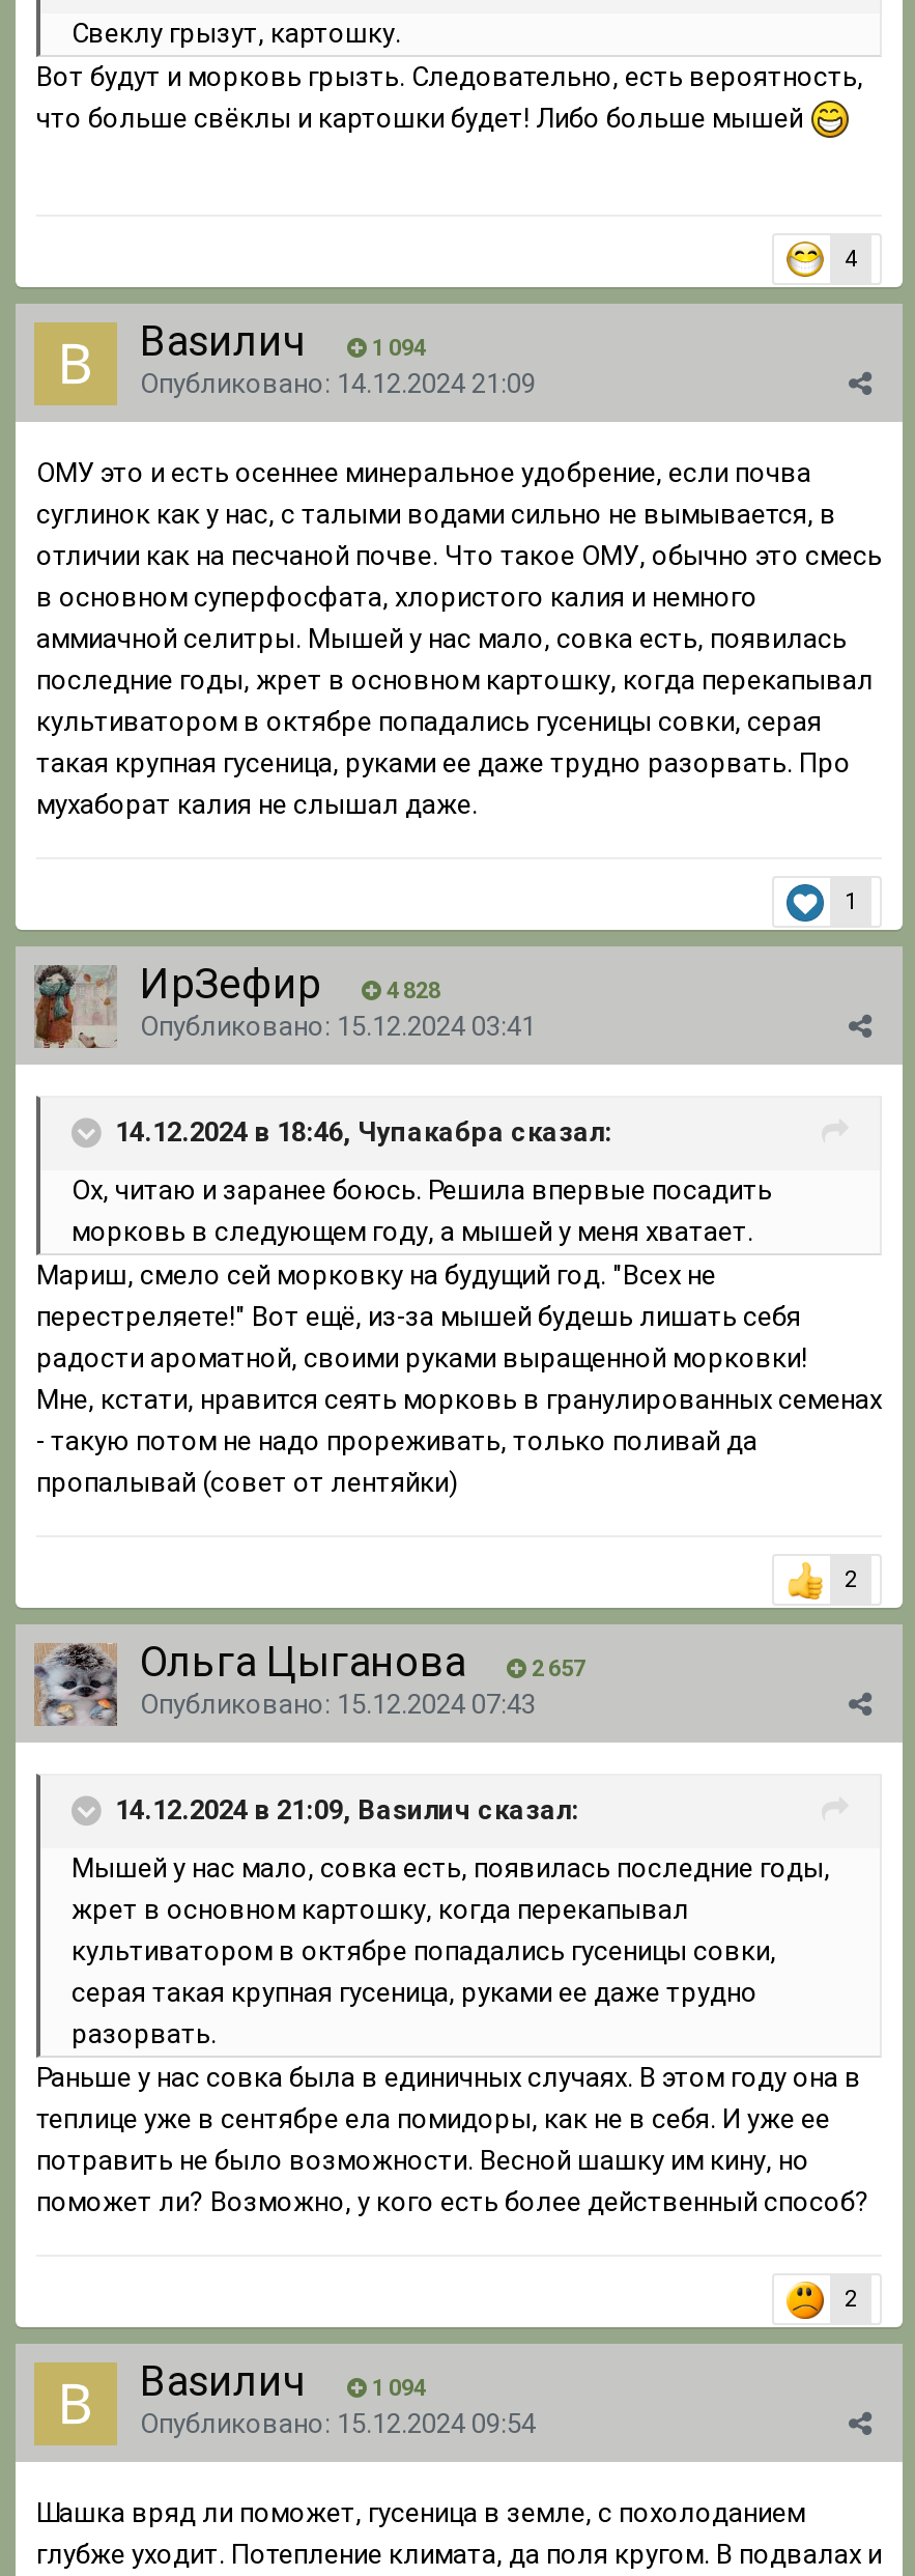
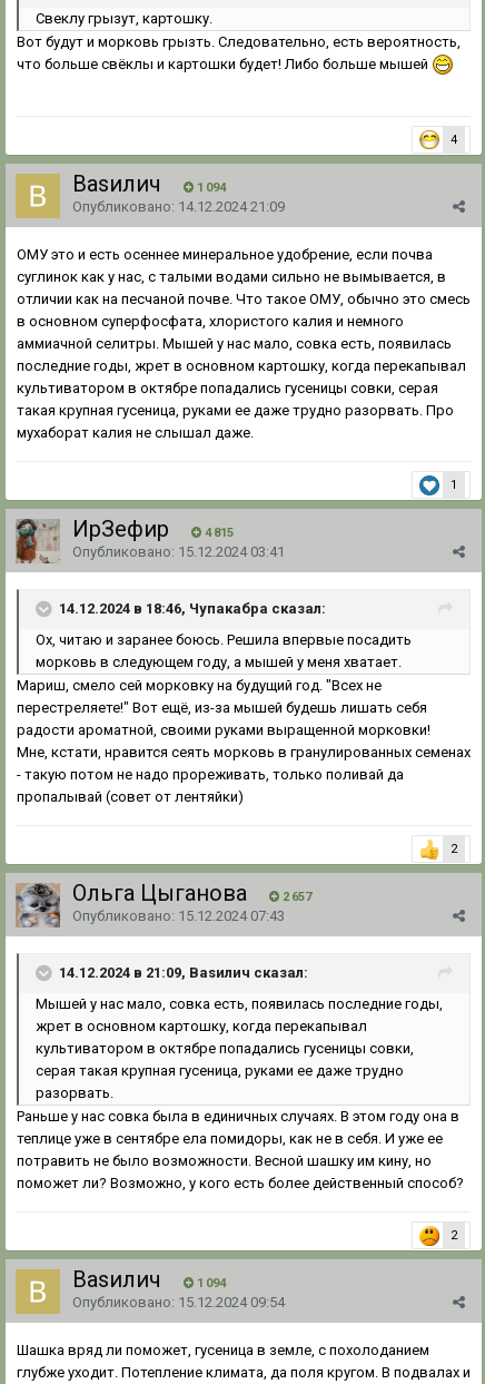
[380,977,440,1004] 4 828 -> [201,525,234,540] 4 815

